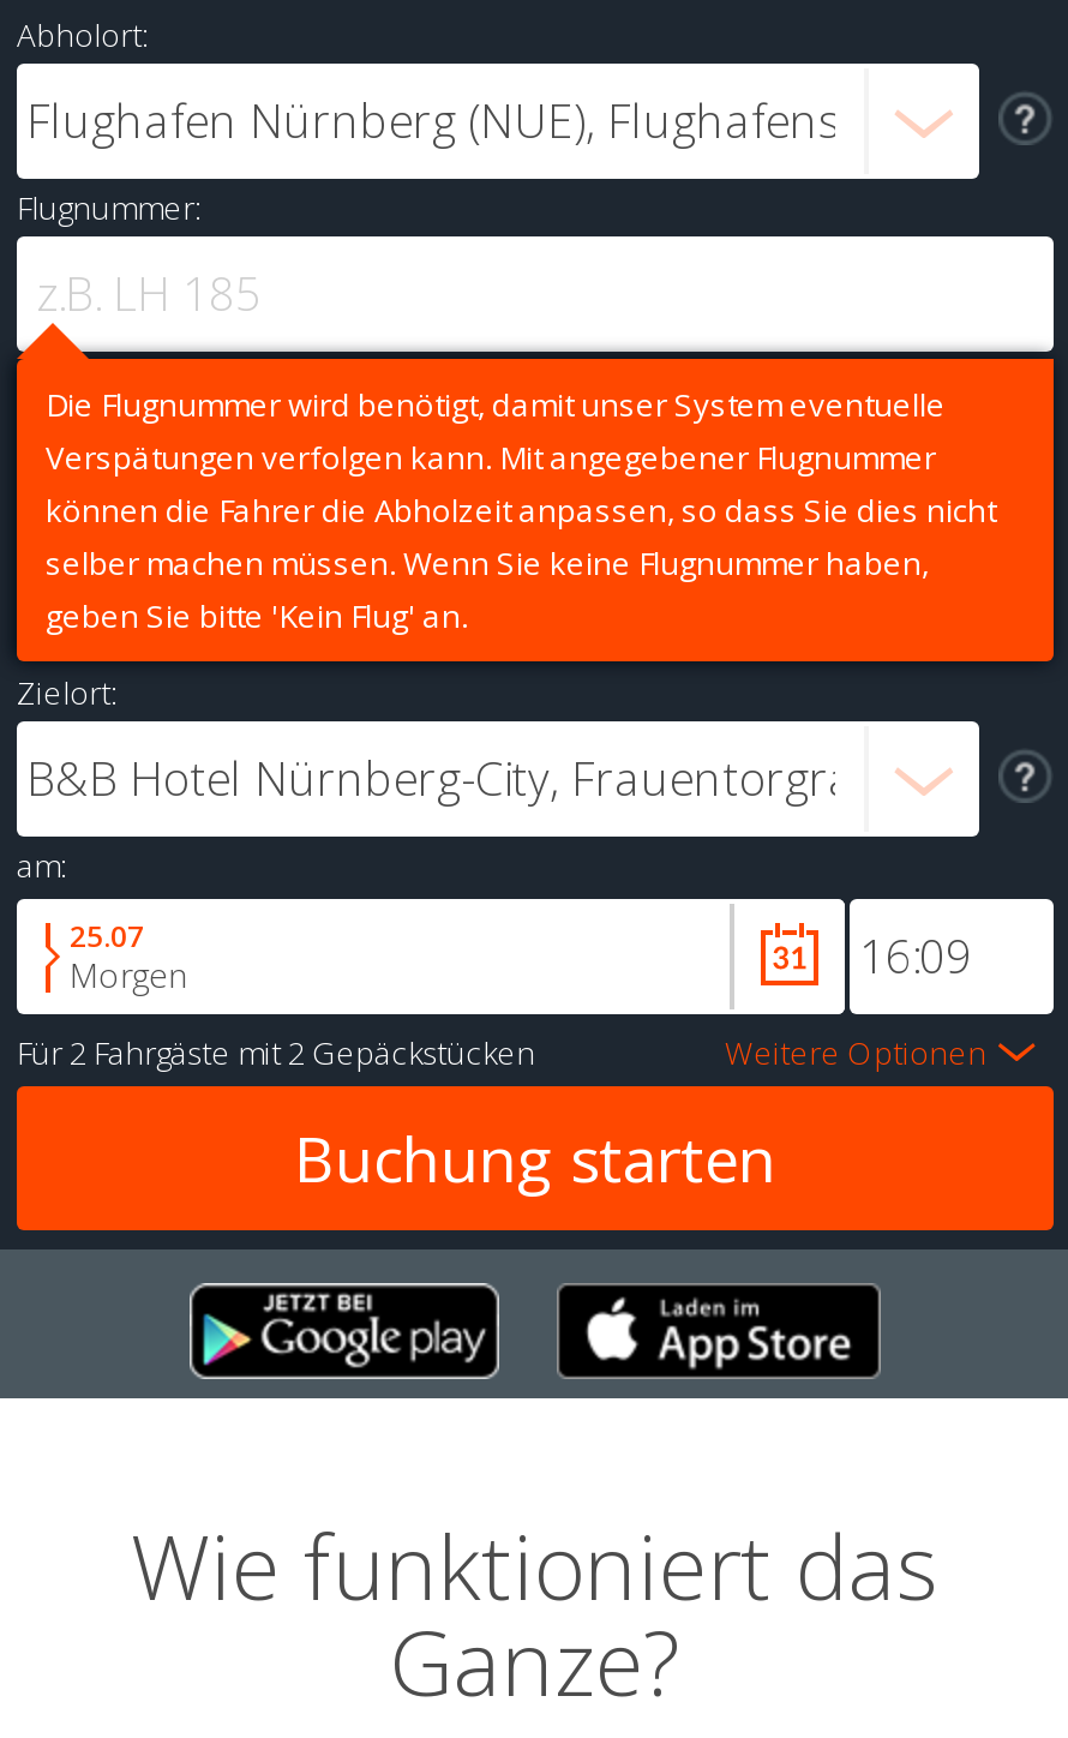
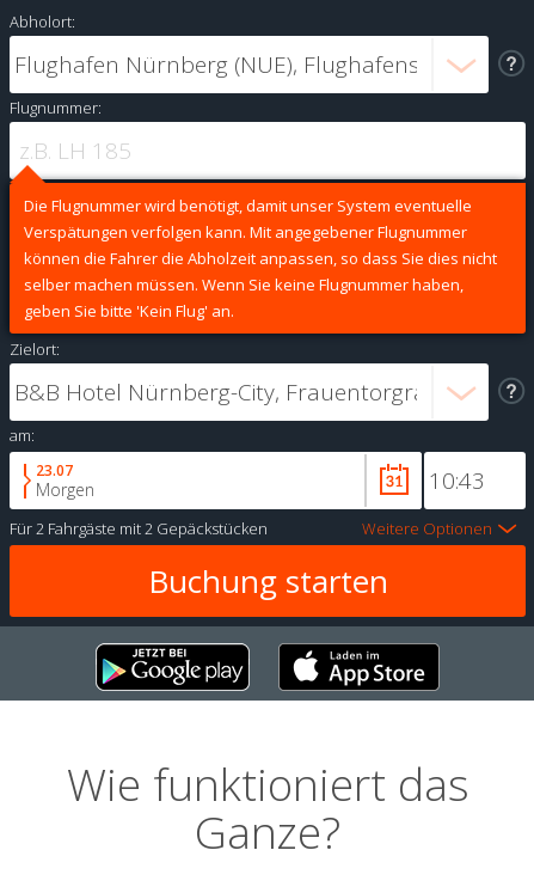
[70,917,144,958] 25.07 -> [36,461,73,481] 23.07

